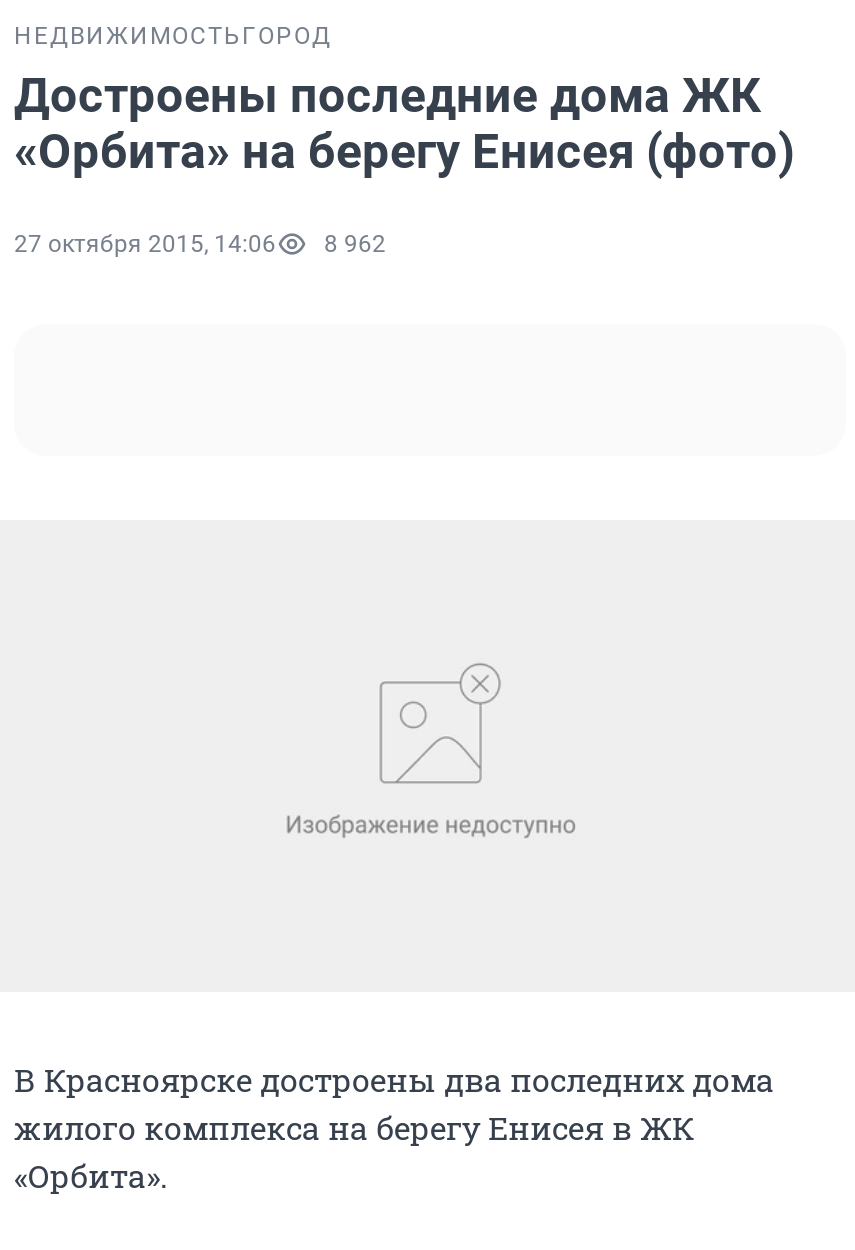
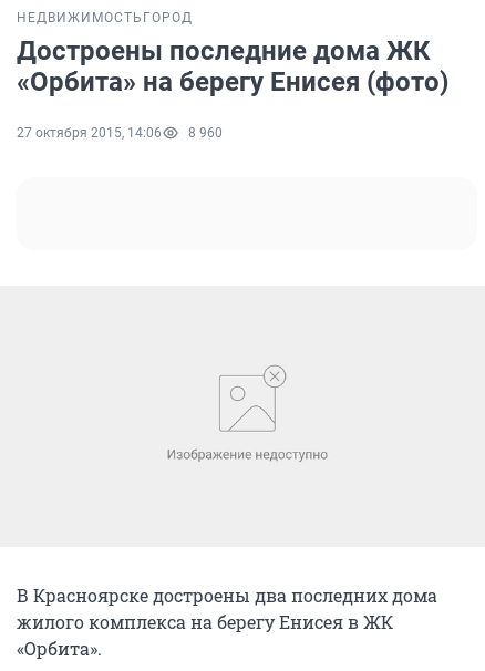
[14,230,386,258] 27 октября 2015, 14:06 8 962 -> [17,125,223,141] 27 октября 2015, 14:06 8 960

